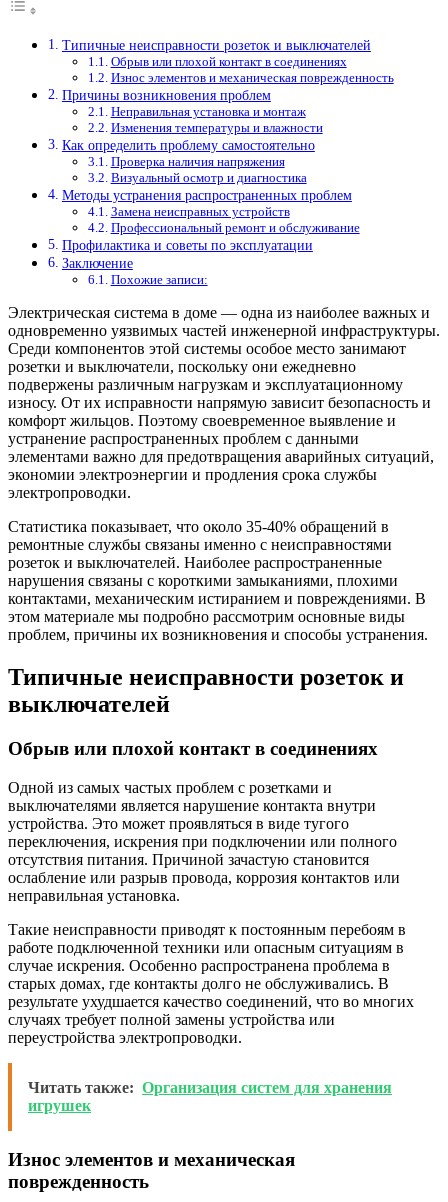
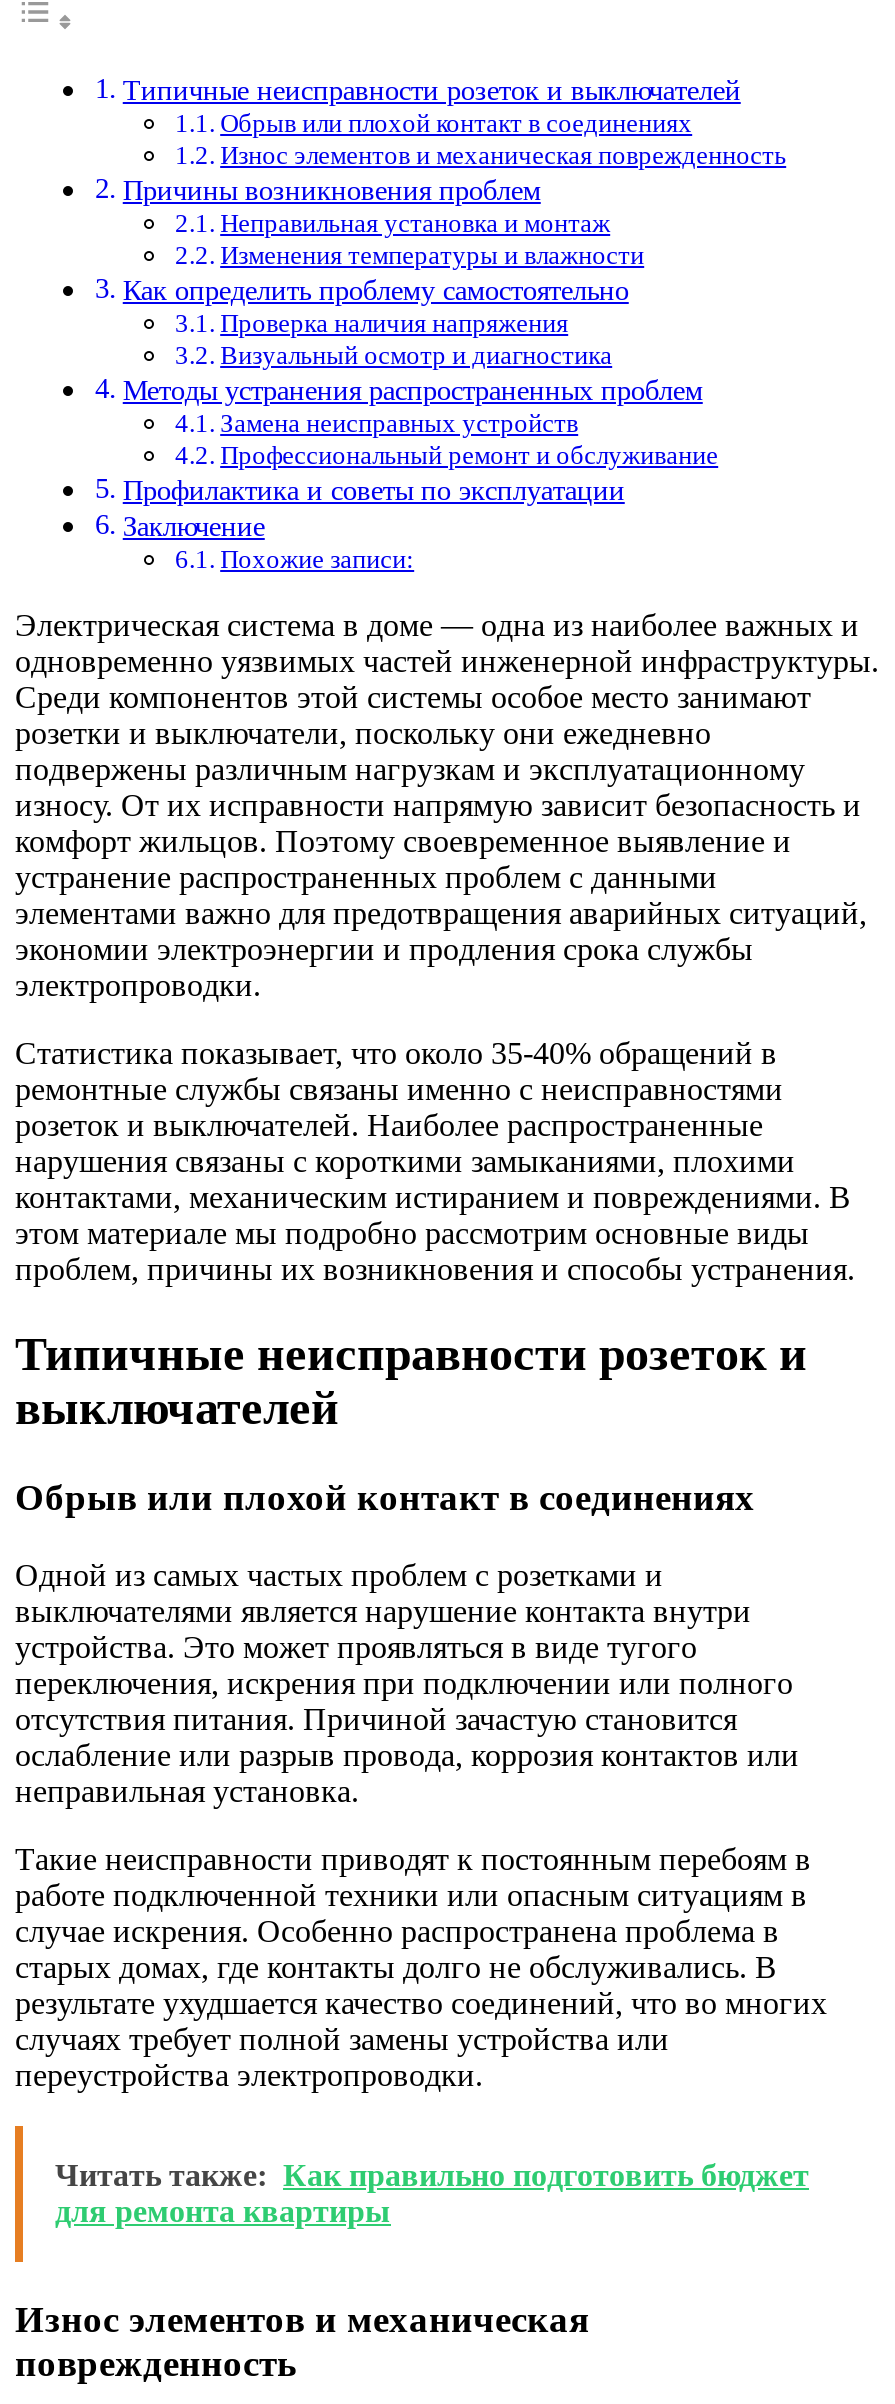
[28,1079,392,1114] Читать также: Организация систем для хранения | игрушек -> [55,2157,809,2227] Читать также: Как правильно подготовить бюджет | для ремонта квартиры

